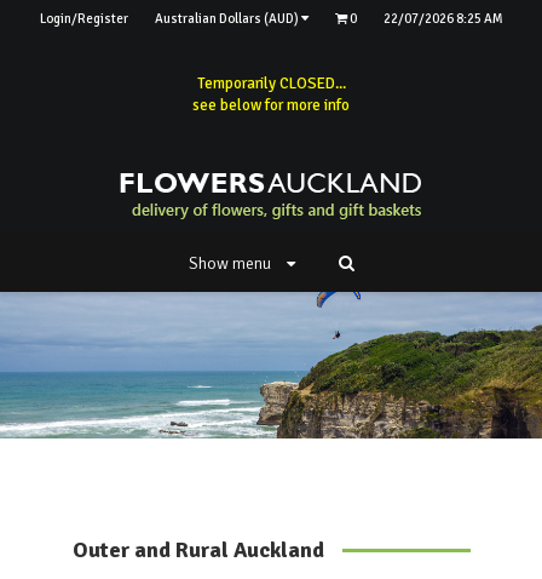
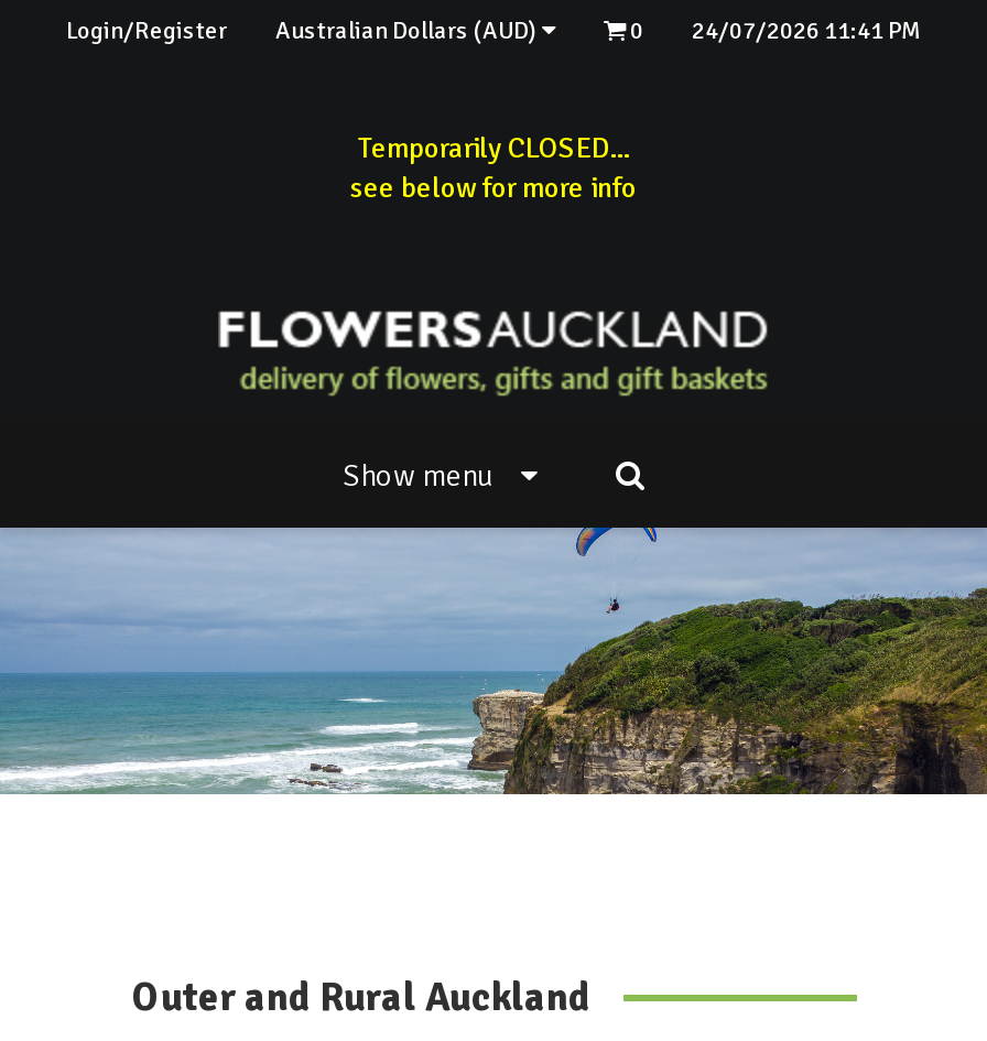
[347,10,503,26] 0 22/07/2026 8:25 AM -> [626,15,921,44] 0 24/07/2026 11:41 PM

